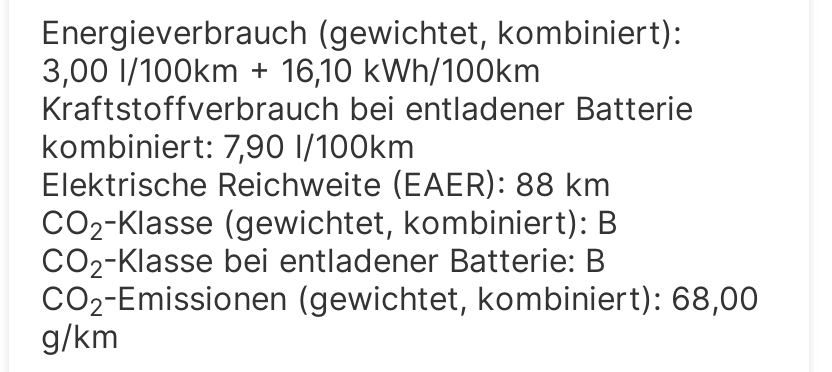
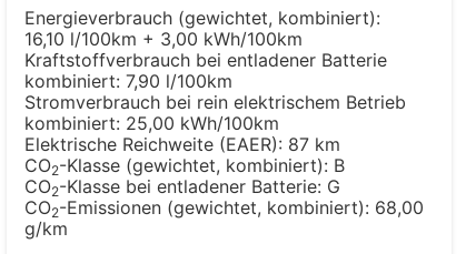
[41,49,541,89] 3,00 l/100km + 16,10 kWh/100km -> [24,27,303,49] 16,10 l/100km + 3,00 kWh/100km
[41,163,611,203] Elektrische Reichweite (EAER): 88 km -> [24,91,406,155] Stromverbrauch bei rein elektrischem Betrieb | kombiniert: 25,00 kWh/100km | Elektrische Reichweite (EAER): 87 km
[41,239,605,283] CO2-Klasse bei entladener Batterie: B -> [24,175,340,199] CO2-Klasse bei entladener Batterie: G

